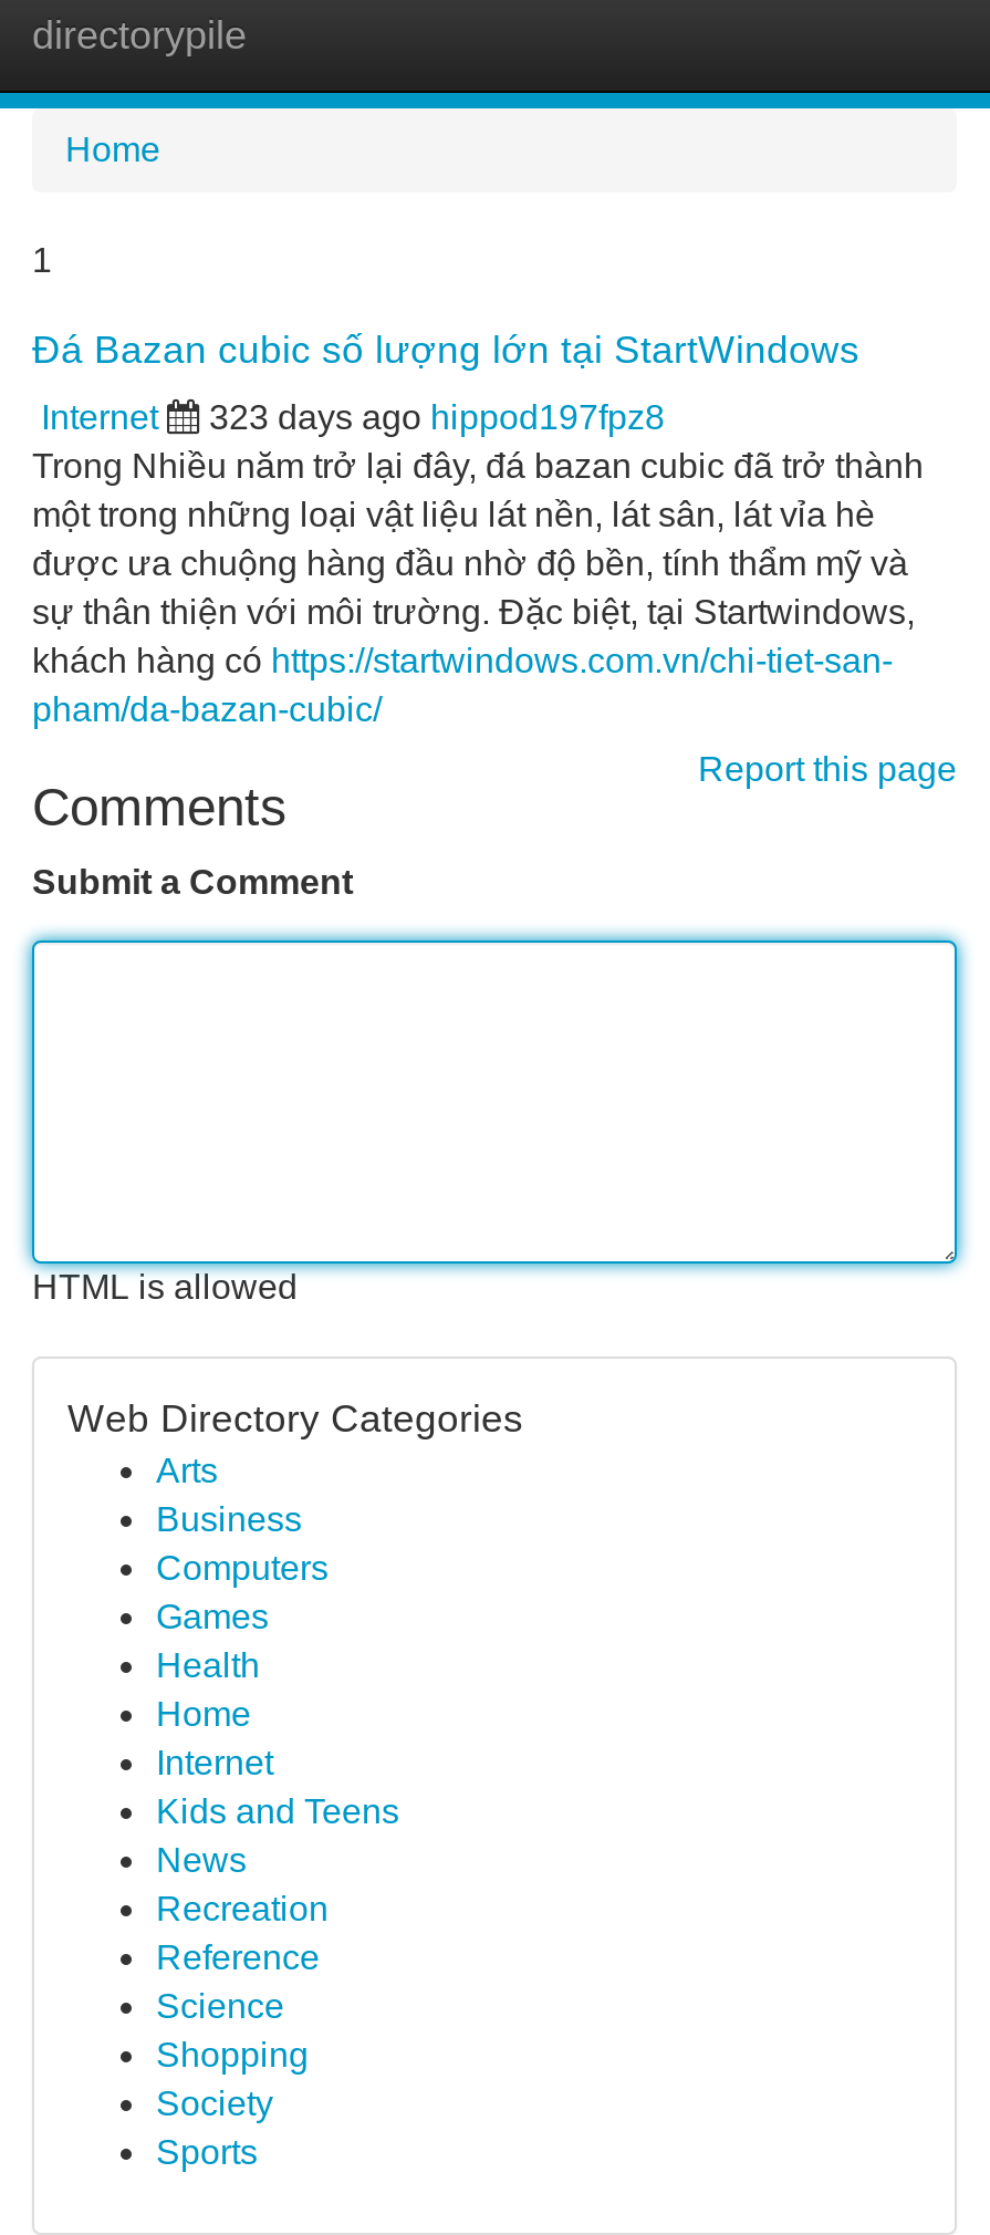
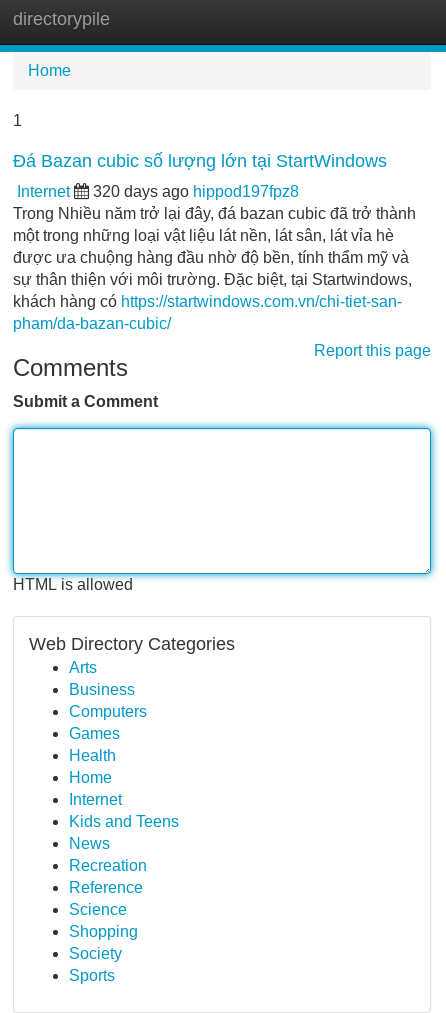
[209,398,665,436] 323 days ago hippod197fpz8 -> [93,183,299,200] 320 days ago hippod197fpz8

